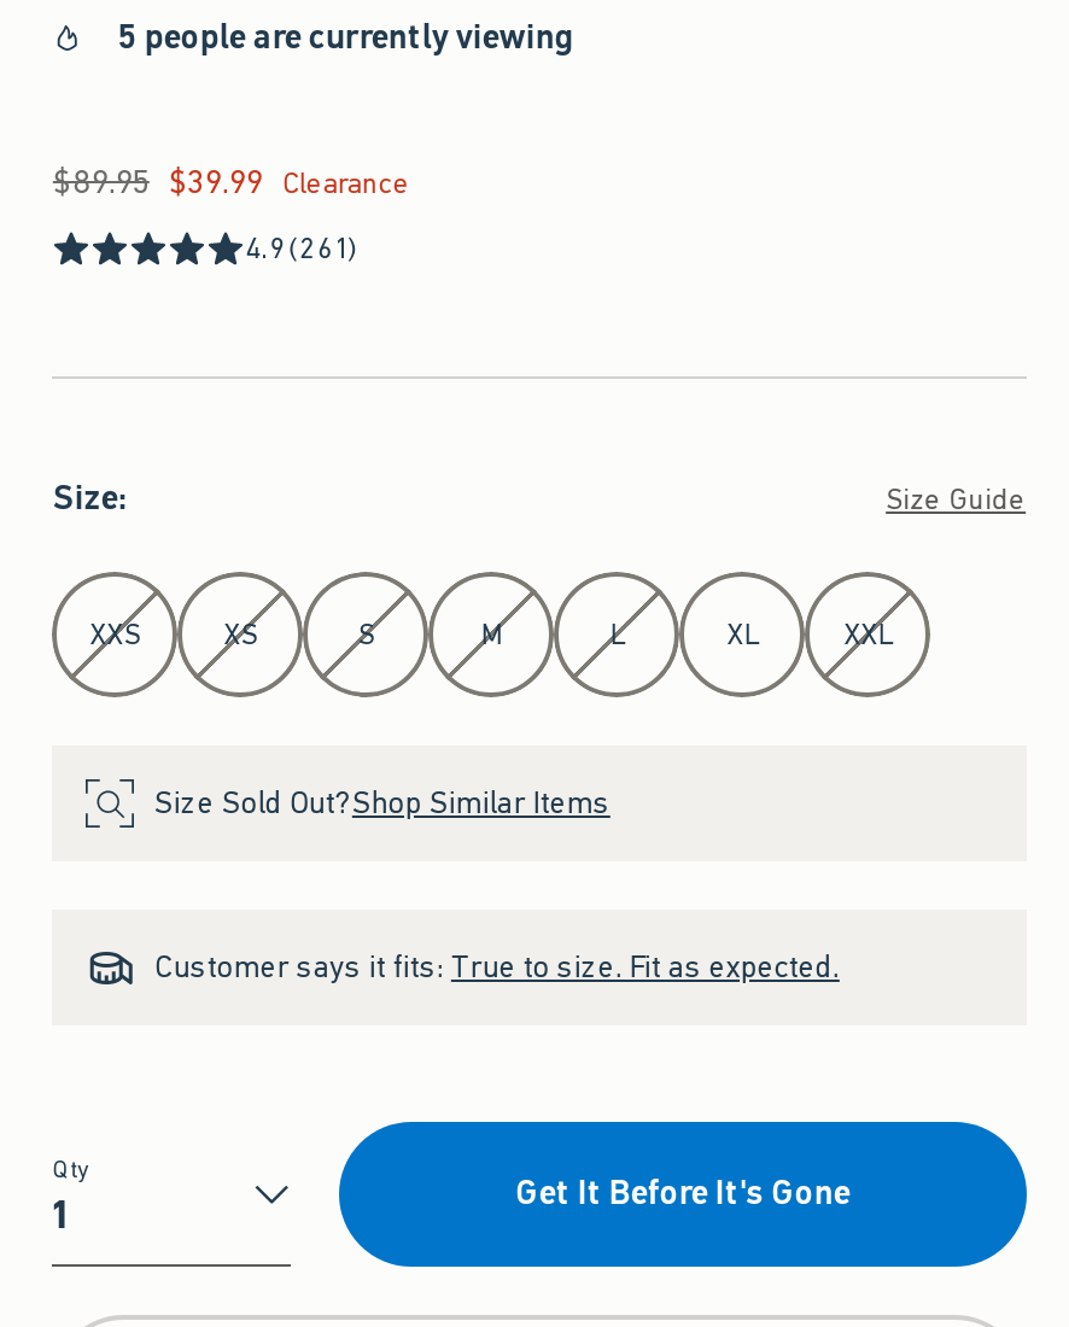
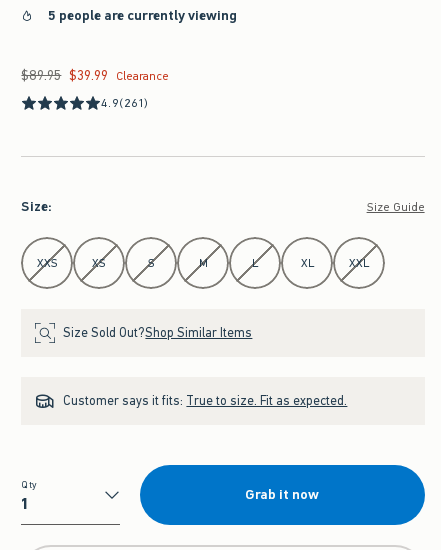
[515,1170,850,1216] Get It Before It's Gone -> [245,485,319,504] Grab it now

